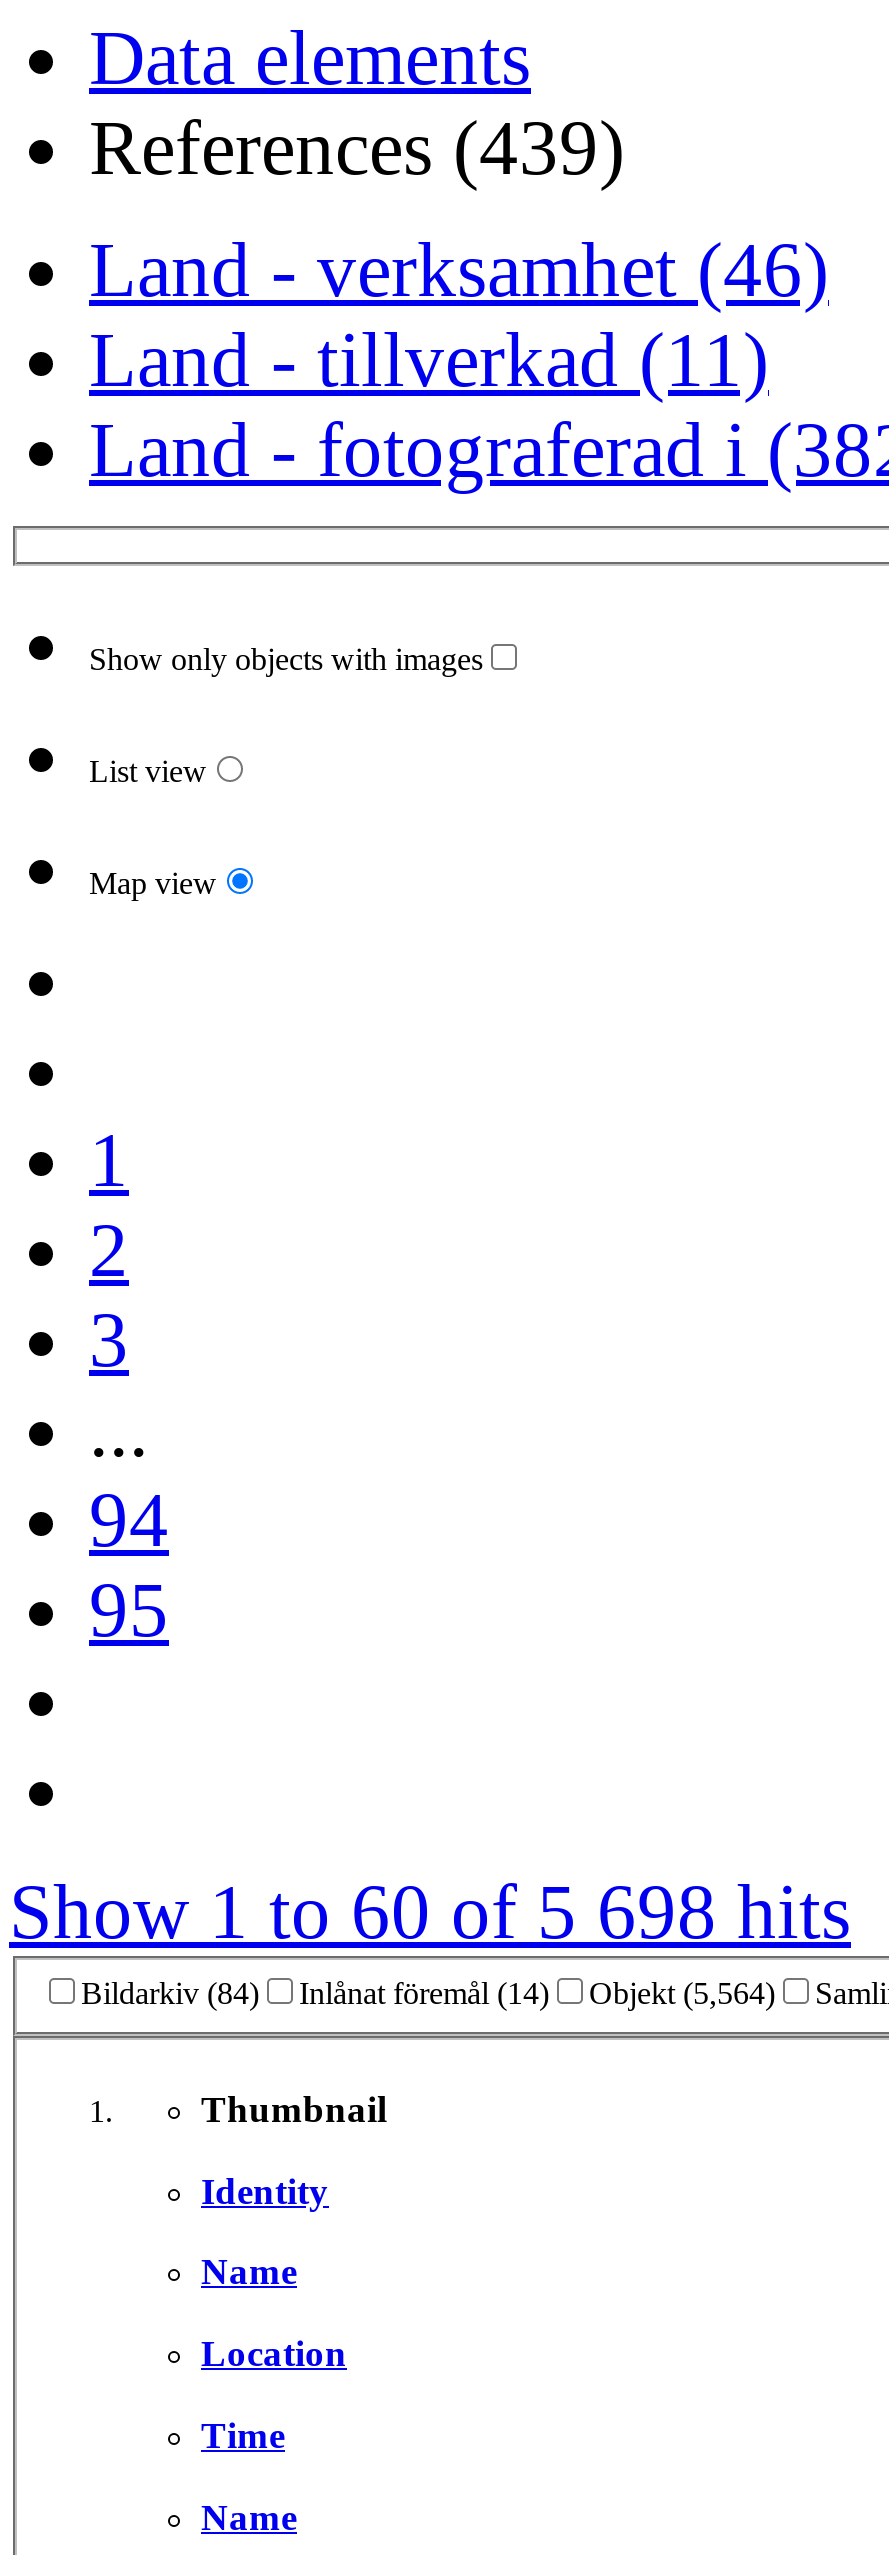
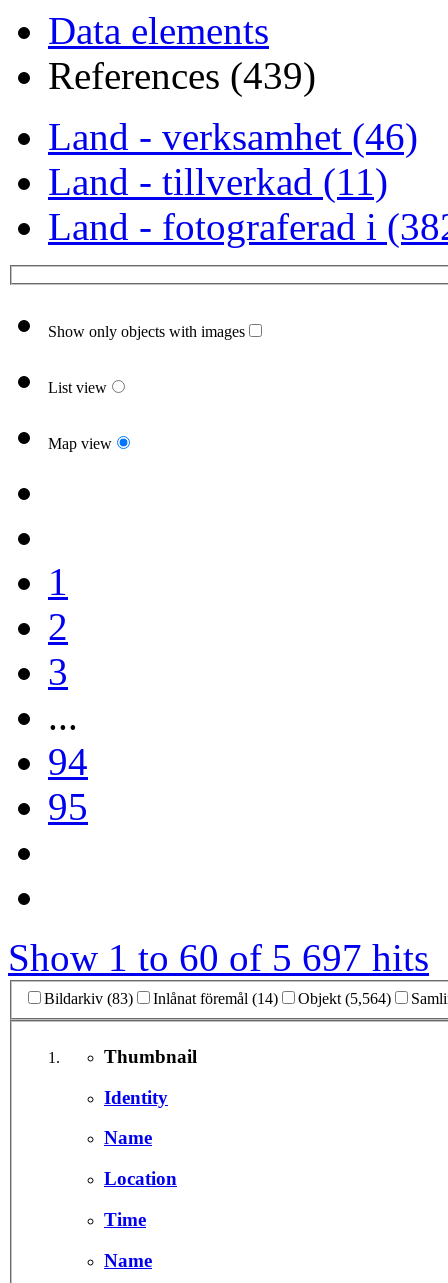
[9,1868,851,1954] Show 1 to 60 of 5 698 hits -> [8,936,429,979] Show 1 to 60 of 5 697 hits
[81,1975,259,2009] Bildarkiv (84) -> [44,990,133,1007] Bildarkiv (83)

